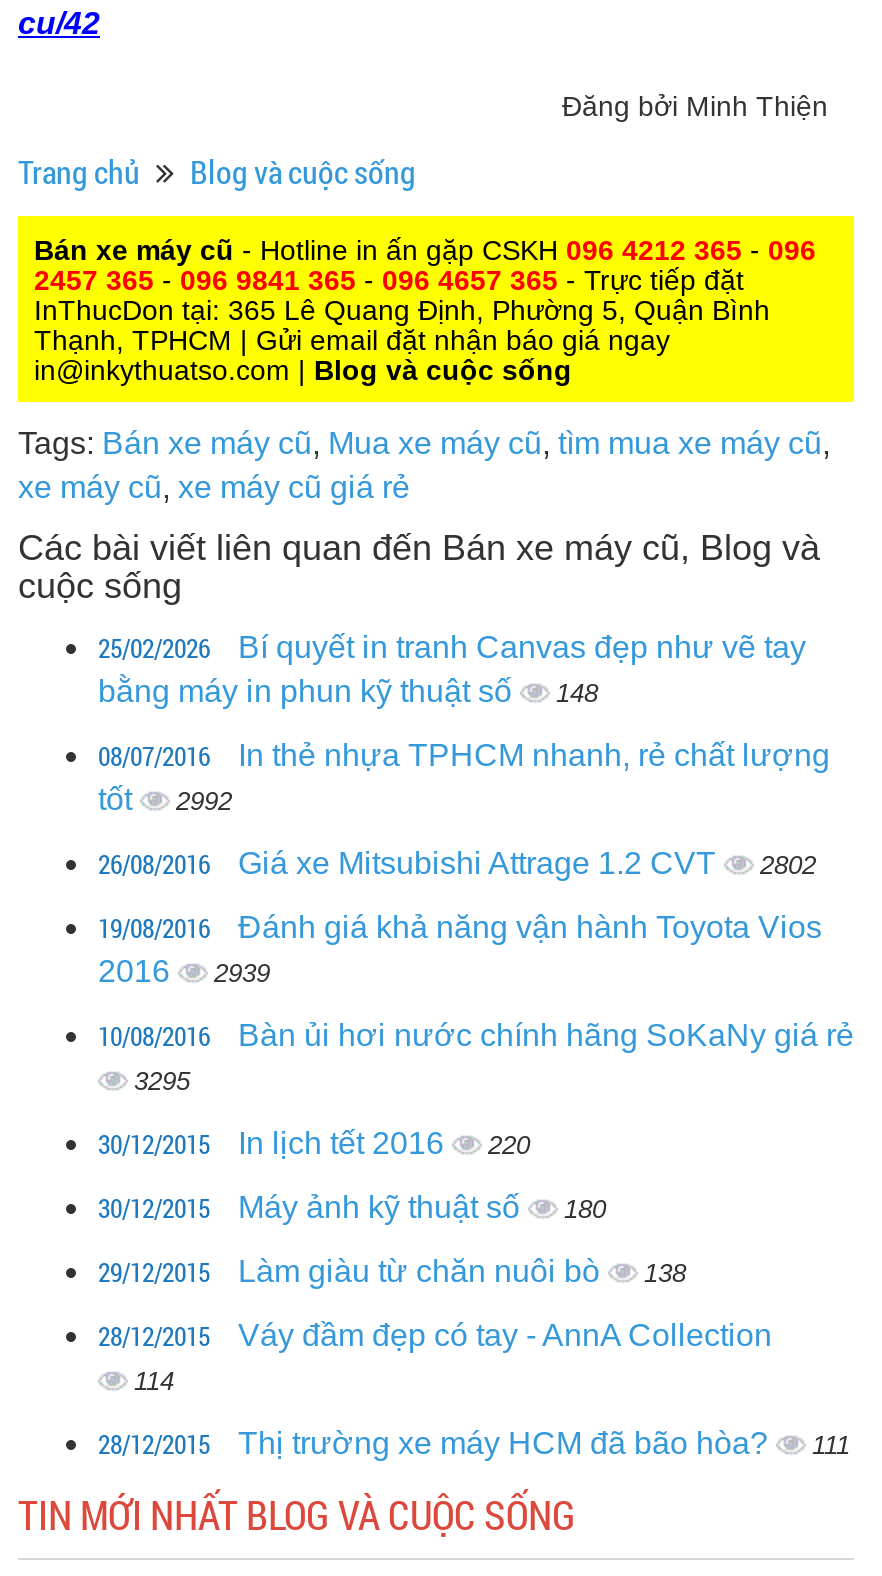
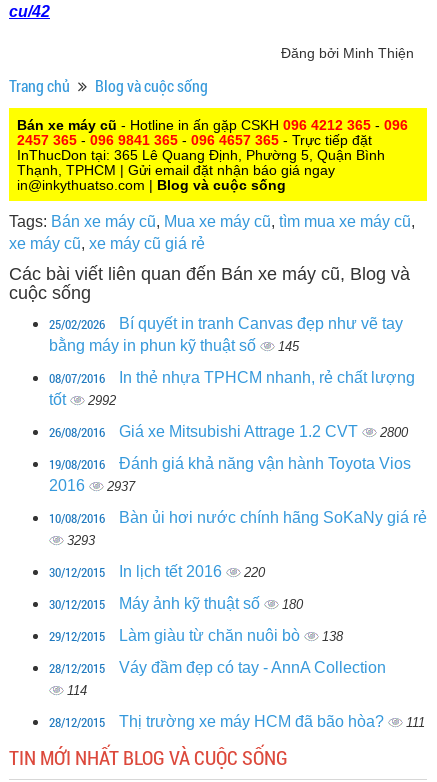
[98,673,598,707] bằng máy in phun kỹ thuật số 148 -> [49,336,299,353] bằng máy in phun kỹ thuật số 145
[98,845,816,881] 26/08/2016 Giá xe Mitsubishi Attrage 1.2 CVT 2802 -> [49,422,408,440] 26/08/2016 Giá xe Mitsubishi Attrage 1.2 CVT 2800
[98,953,270,987] 2016 2939 -> [49,476,135,493] 2016 2937
[134,1065,190,1095] 3295 -> [67,532,95,547] 3293

